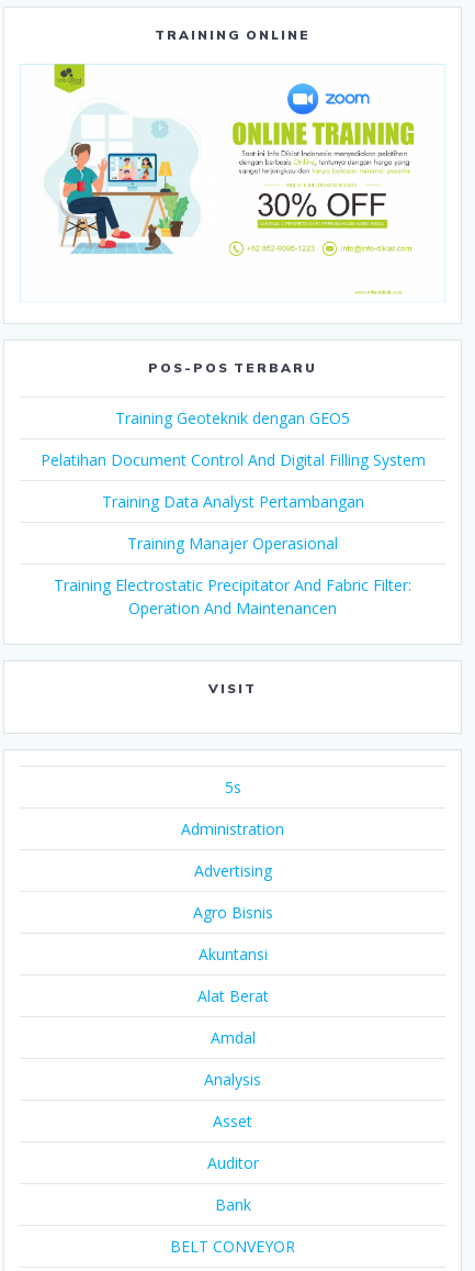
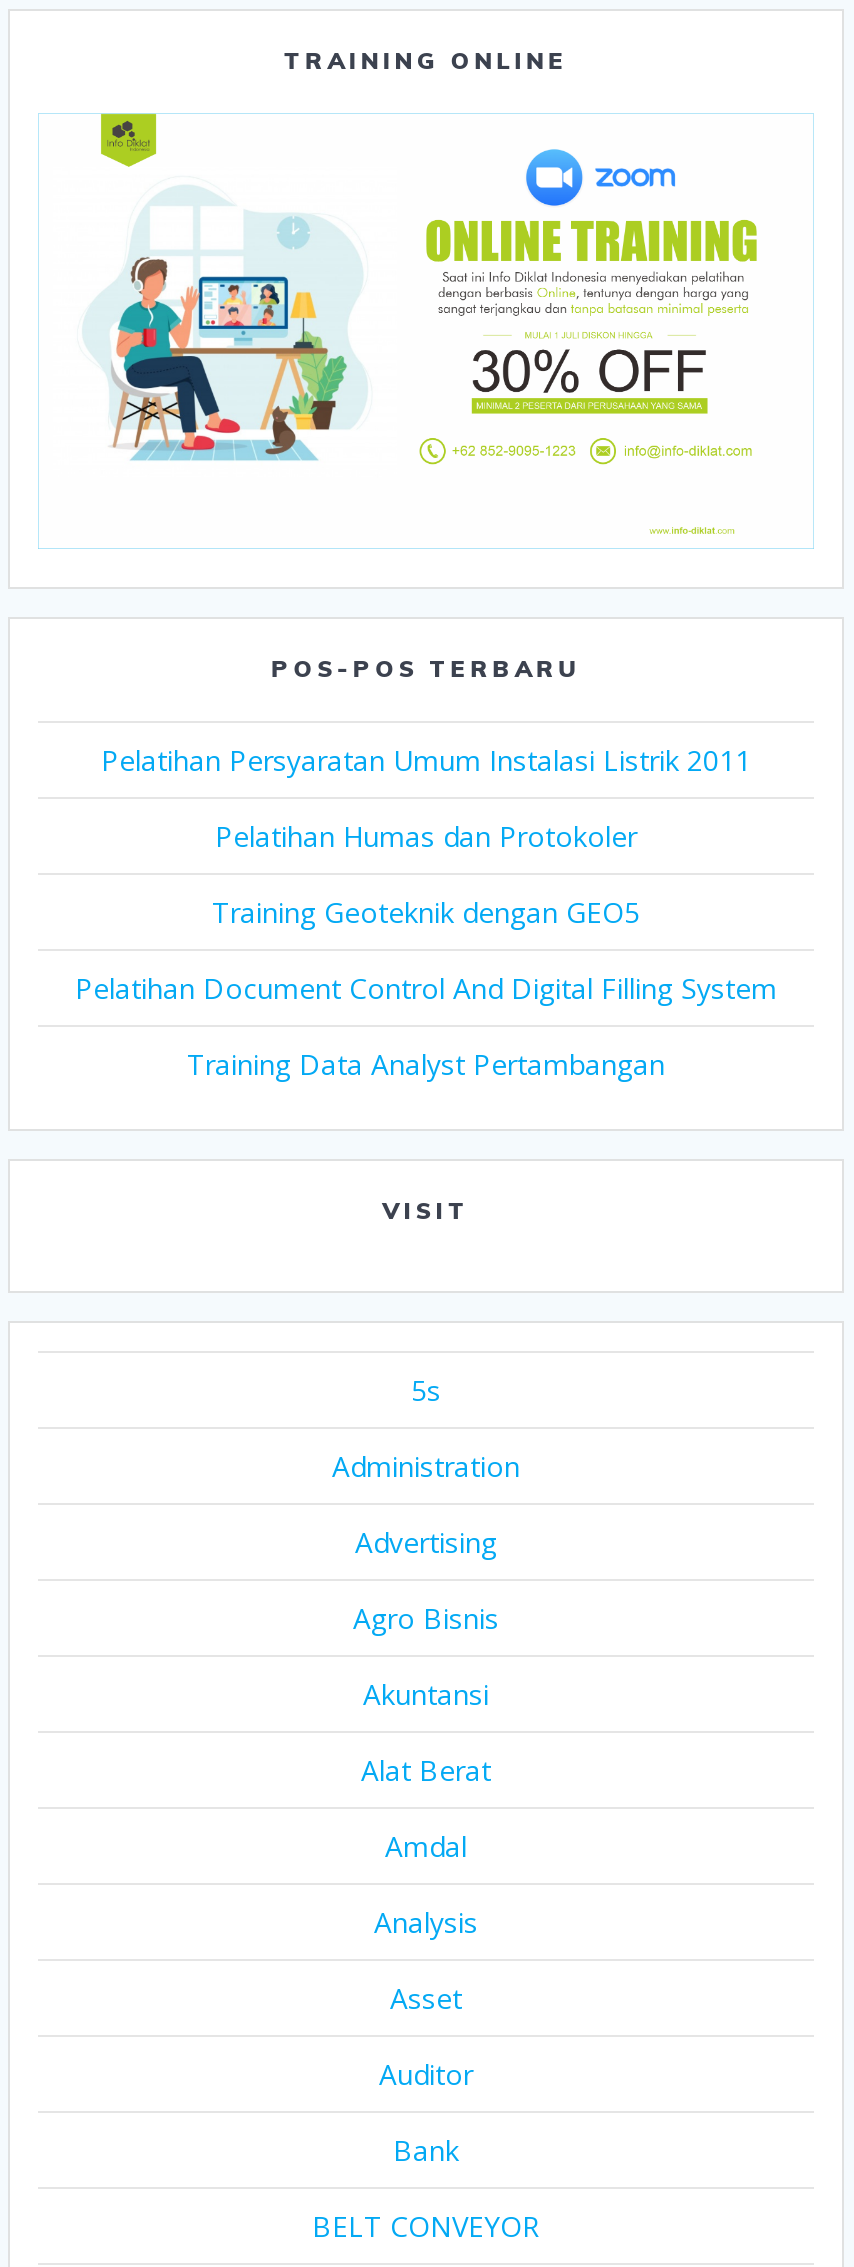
none -> [101,741,751,855] Pelatihan Persyaratan Umum Instalasi Listrik 2011 | Pelatihan Humas dan Protokoler
moved [40,408,425,512] -> [75,893,777,1083]: Training Geoteknik dengan GEO5 | Pelatihan Document Control And Digital Filling System | Training Data Analyst Pertambangan
[54,533,411,619] Training Manajer Operasional | Training Electrostatic Precipitator And Fabric Filter: | Operation And Maintenancen -> none

